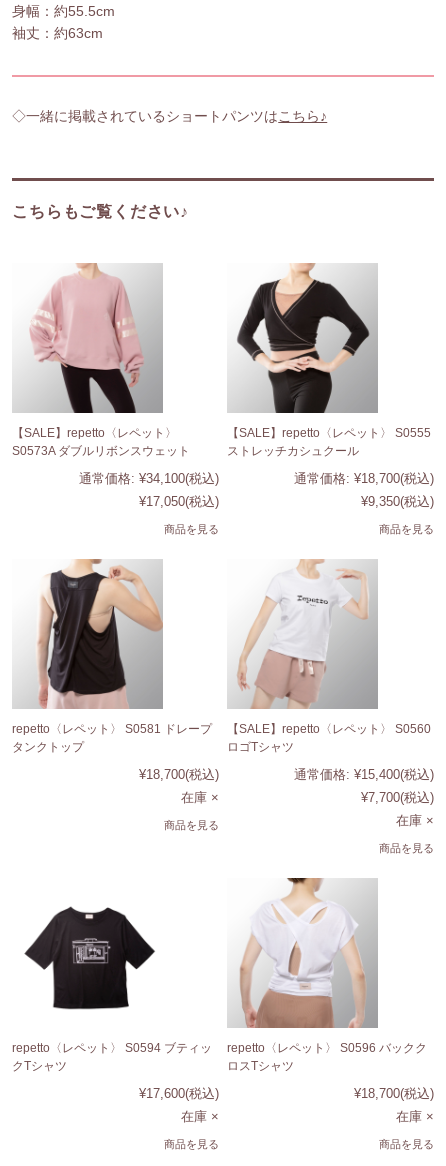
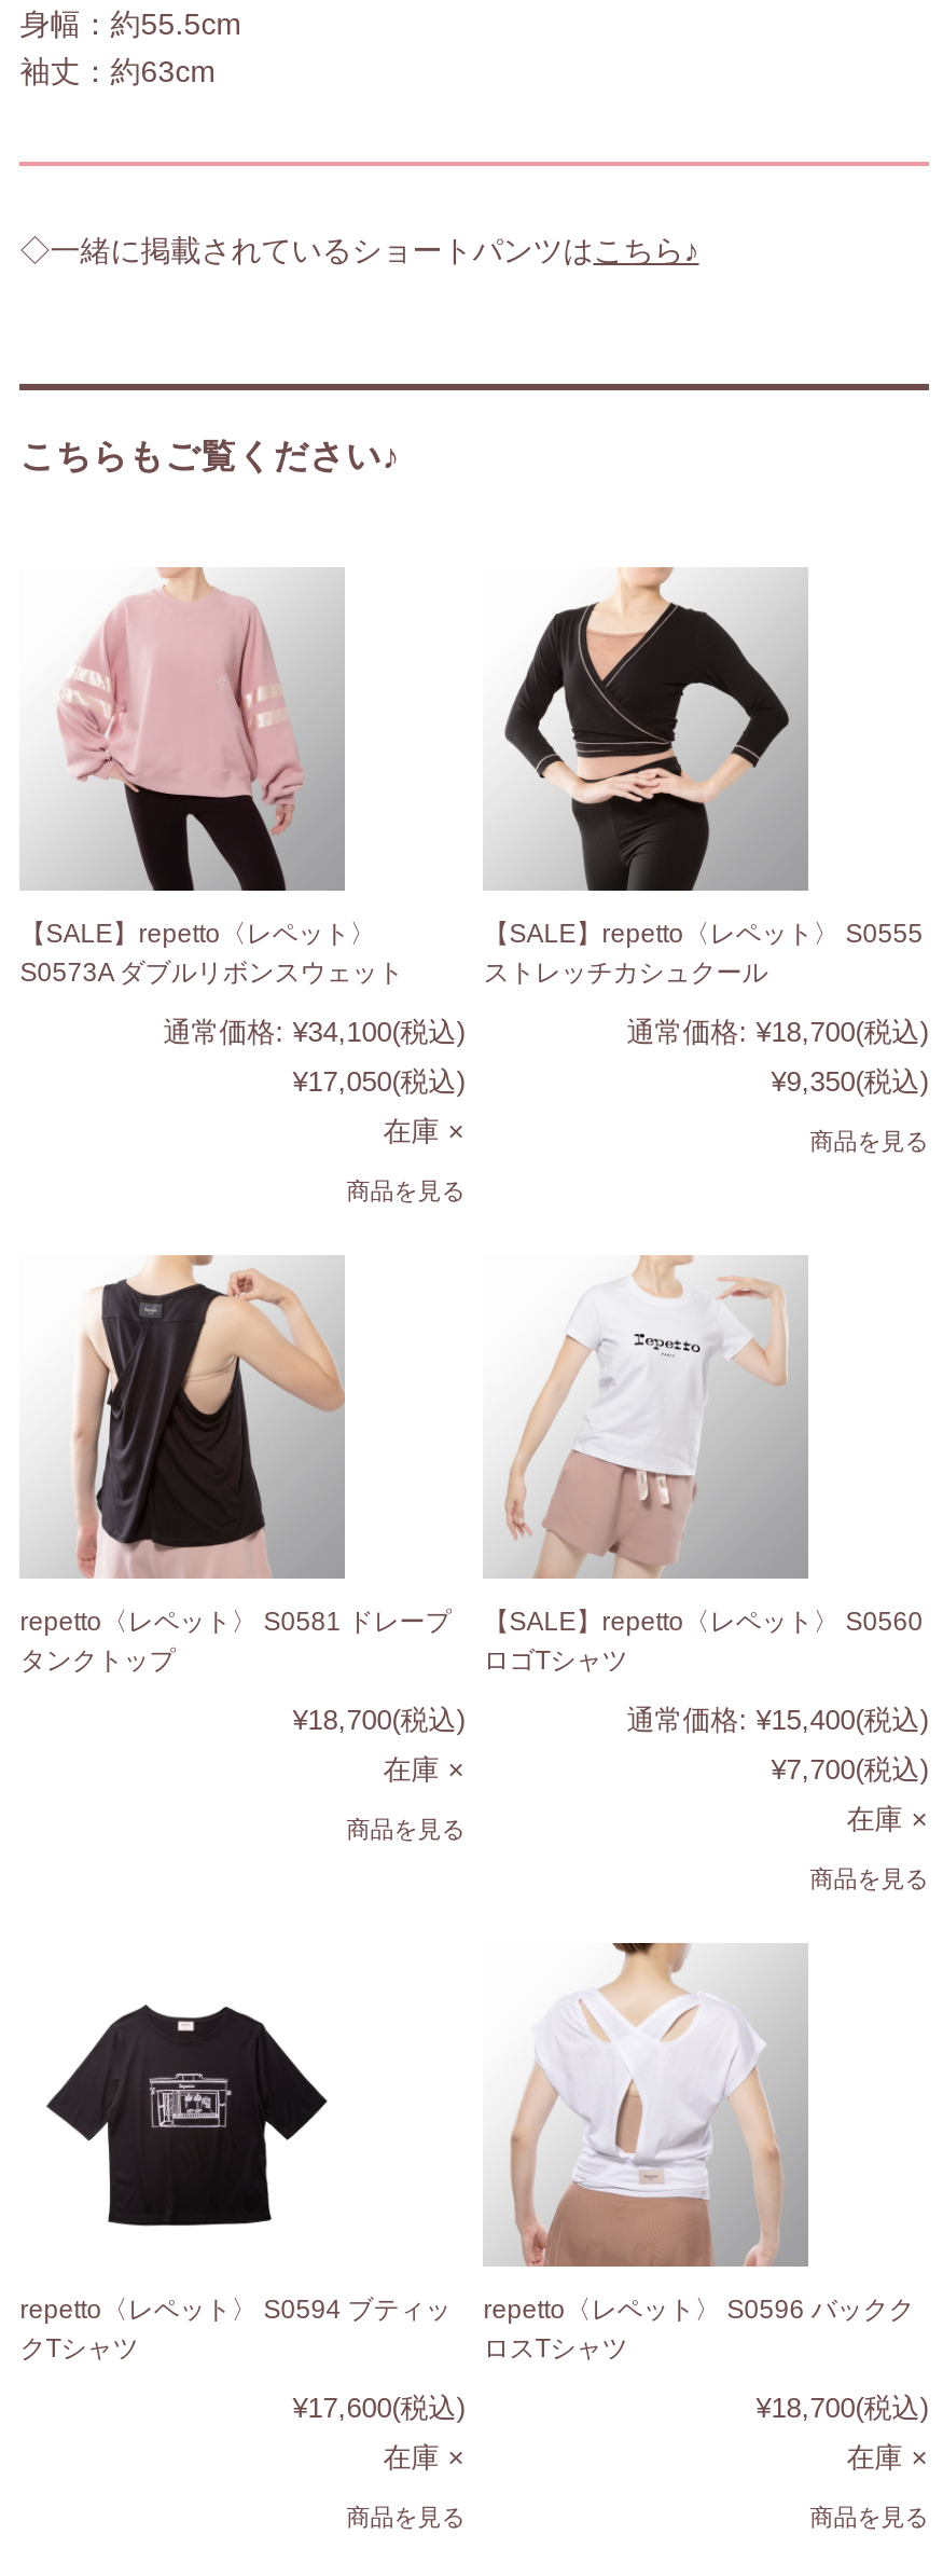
none -> [383,1114,465,1146] 在庫 ×

